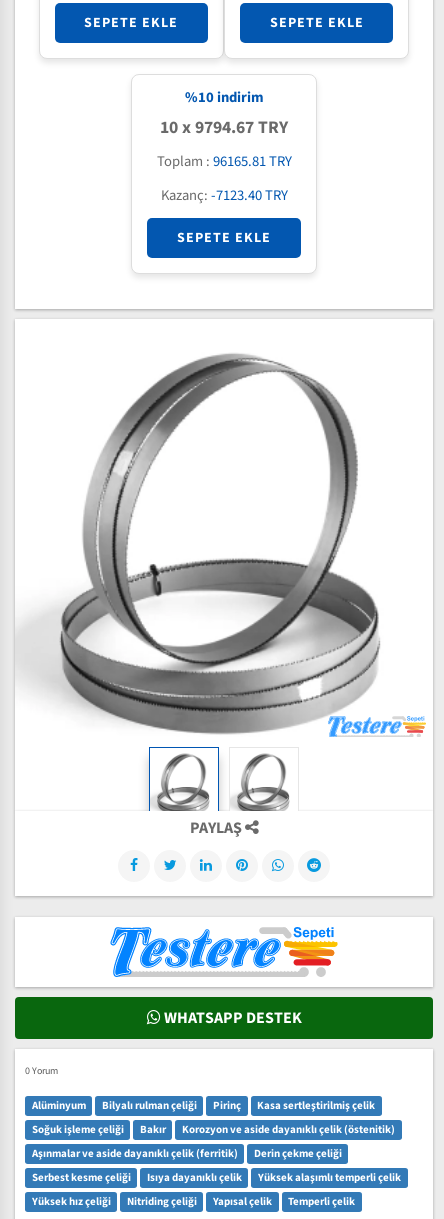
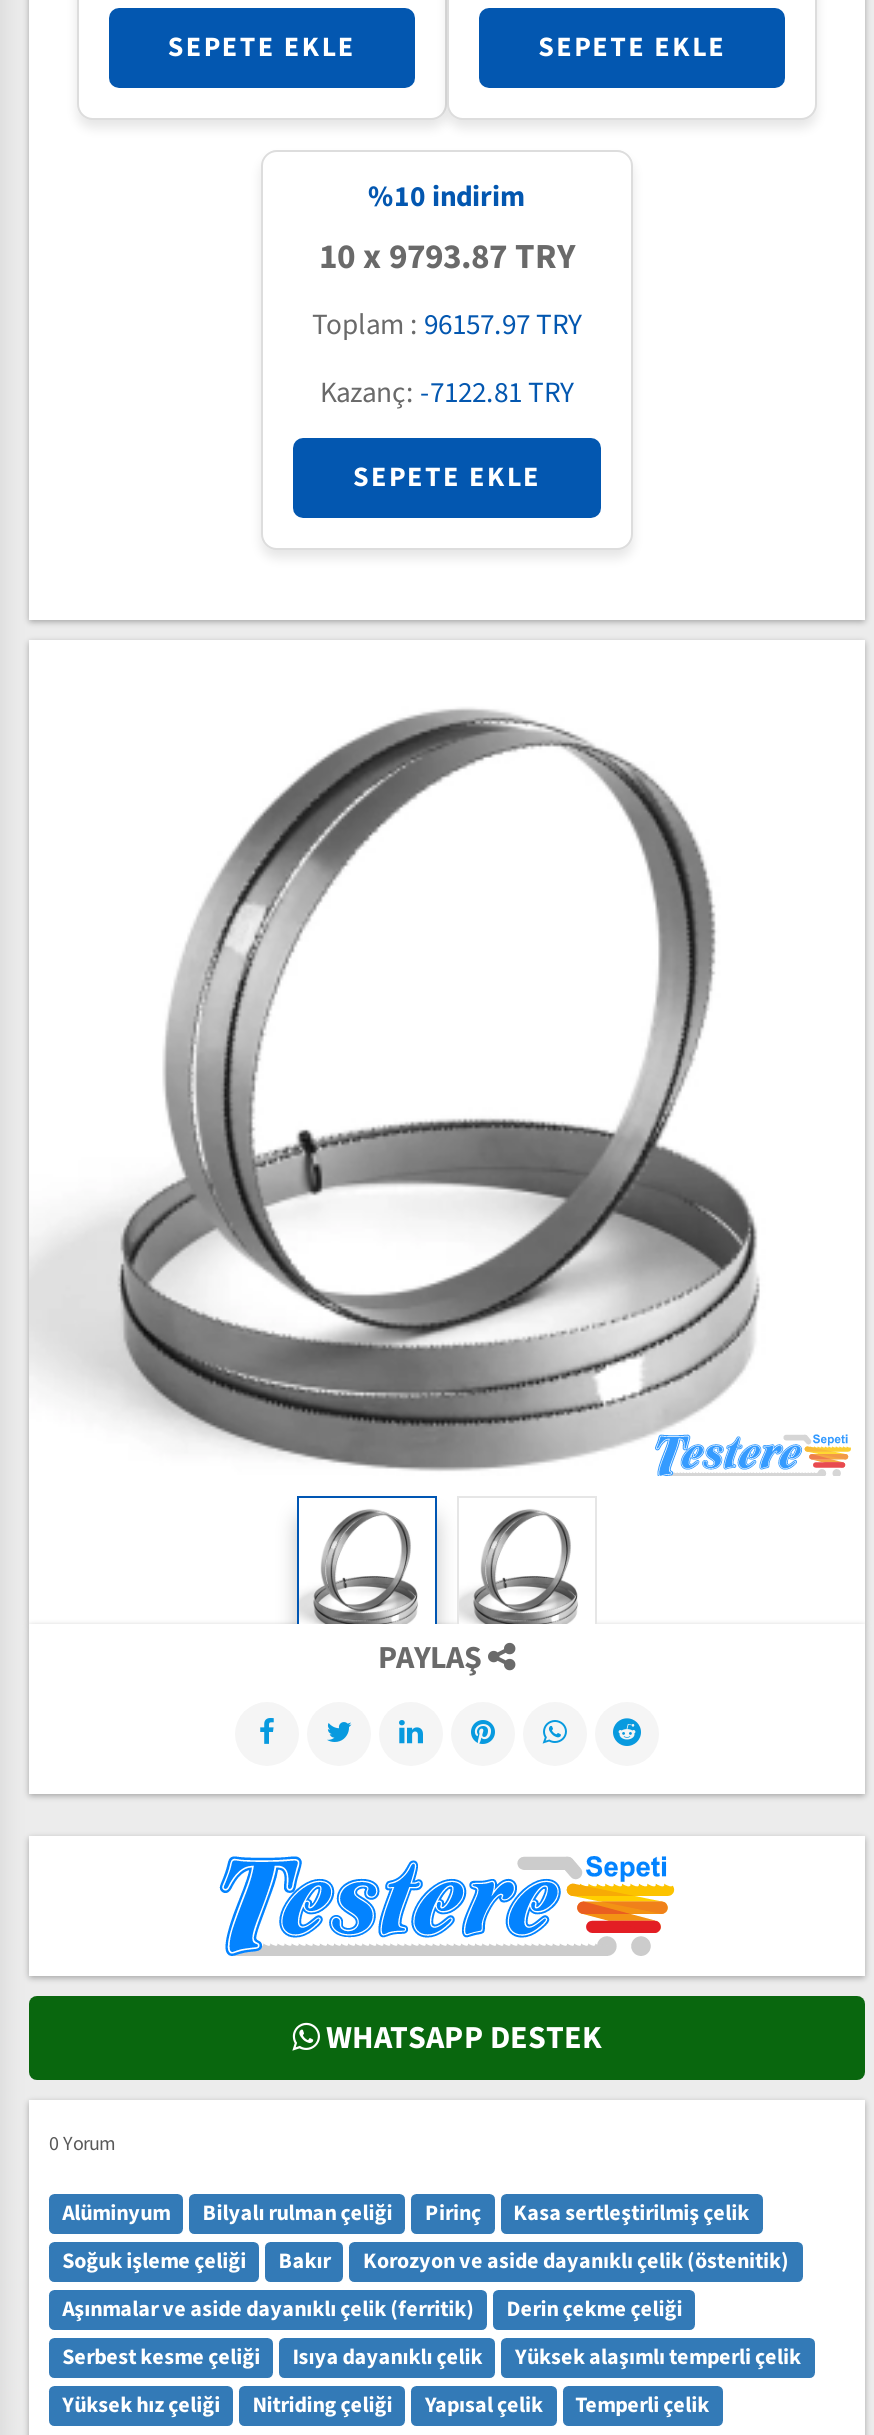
[160,115,288,140] 10 x 9794.67 TRY -> [319,232,575,282] 10 x 9793.87 TRY
[156,151,291,172] Toplam : 96165.81 TRY -> [312,304,582,346] Toplam : 96157.97 TRY
[160,185,287,206] Kazanç: -7123.40 TRY -> [320,372,574,414] Kazanç: -7122.81 TRY

